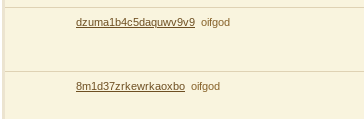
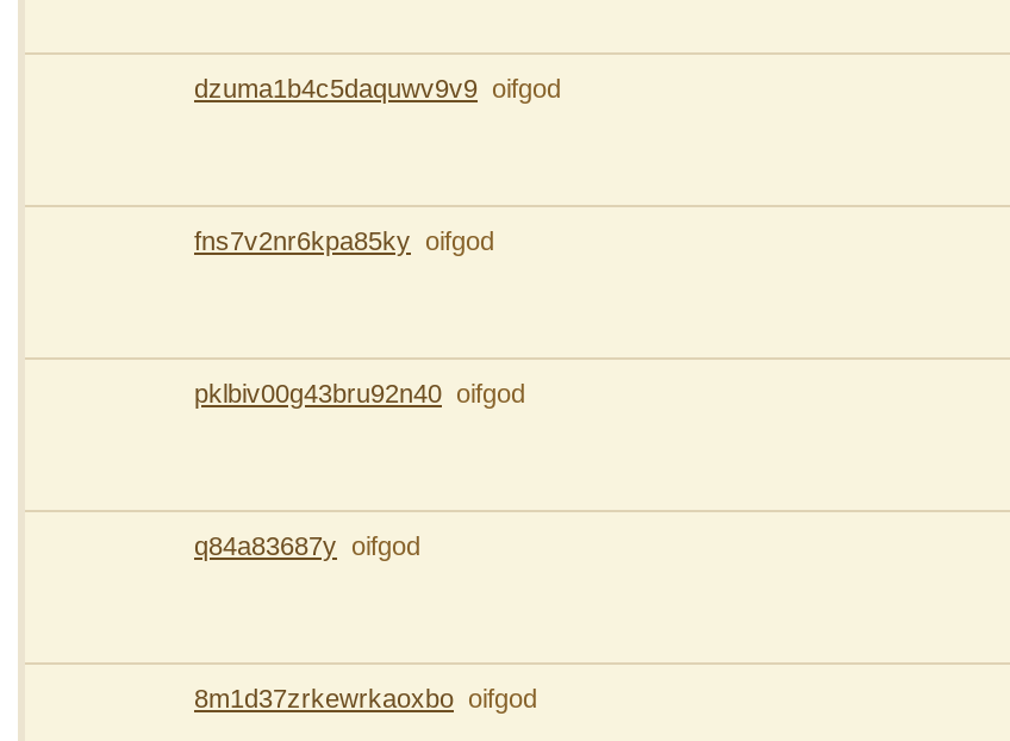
none -> [194,227,494,255] fns7v2nr6kpa85ky oifgod
none -> [194,379,525,408] pklbiv00g43bru92n40 oifgod
none -> [194,532,420,560] q84a83687y oifgod

